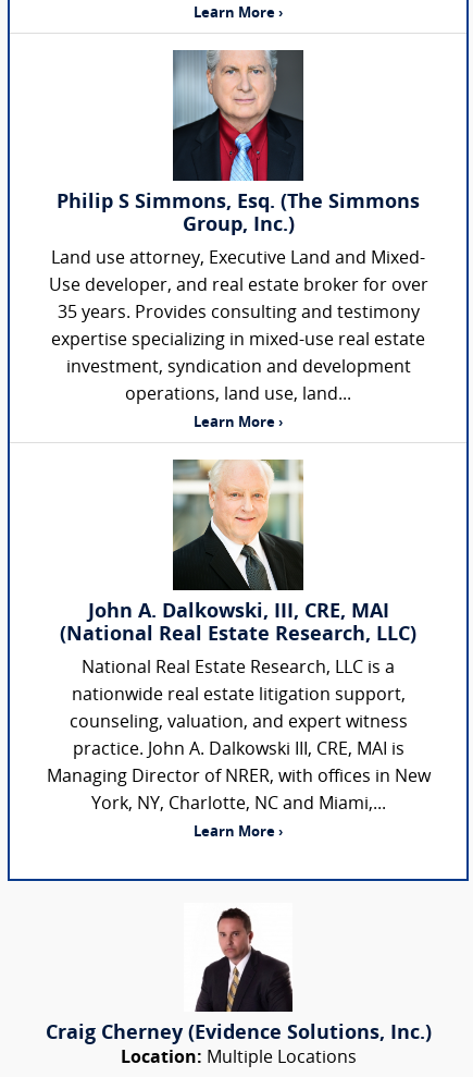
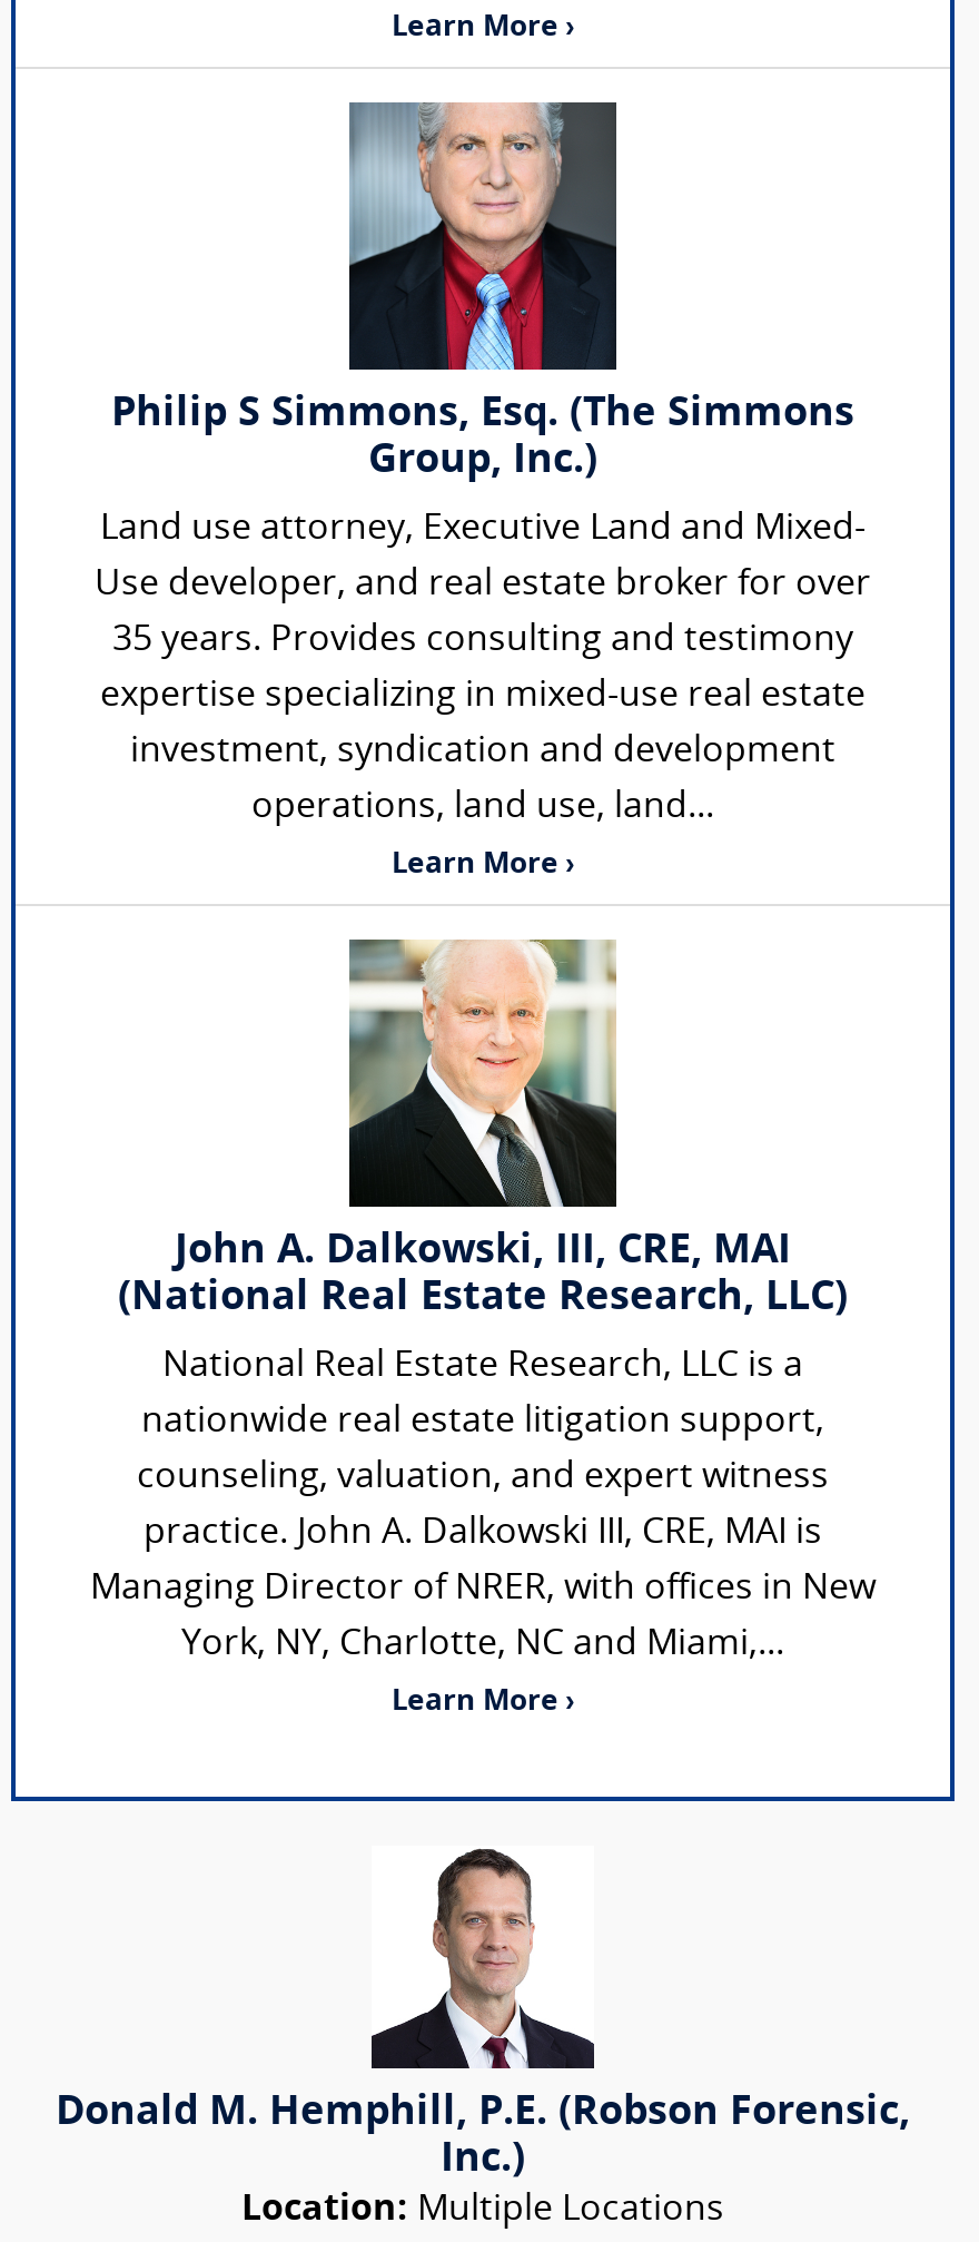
[45,904,431,1044] [image] | Craig Cherney (Evidence Solutions, Inc.) -> [56,1846,910,2181] [image] | Donald M. Hemphill, P.E. (Robson Forensic, | Inc.)

